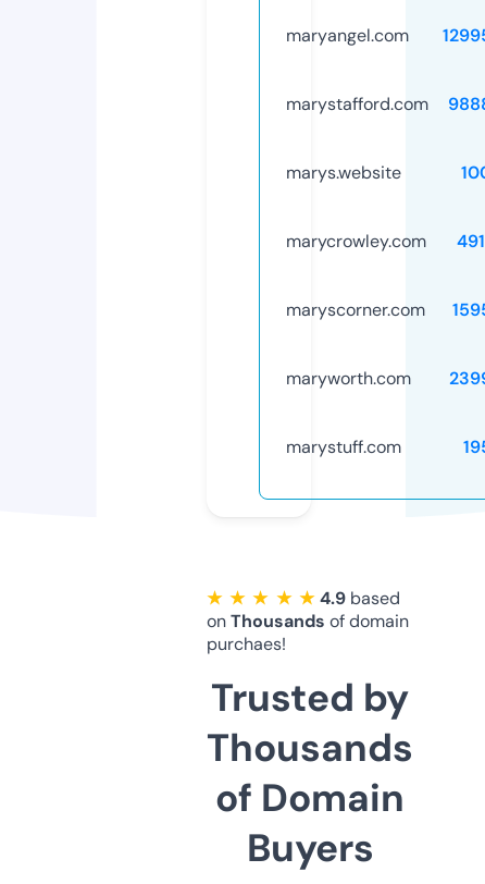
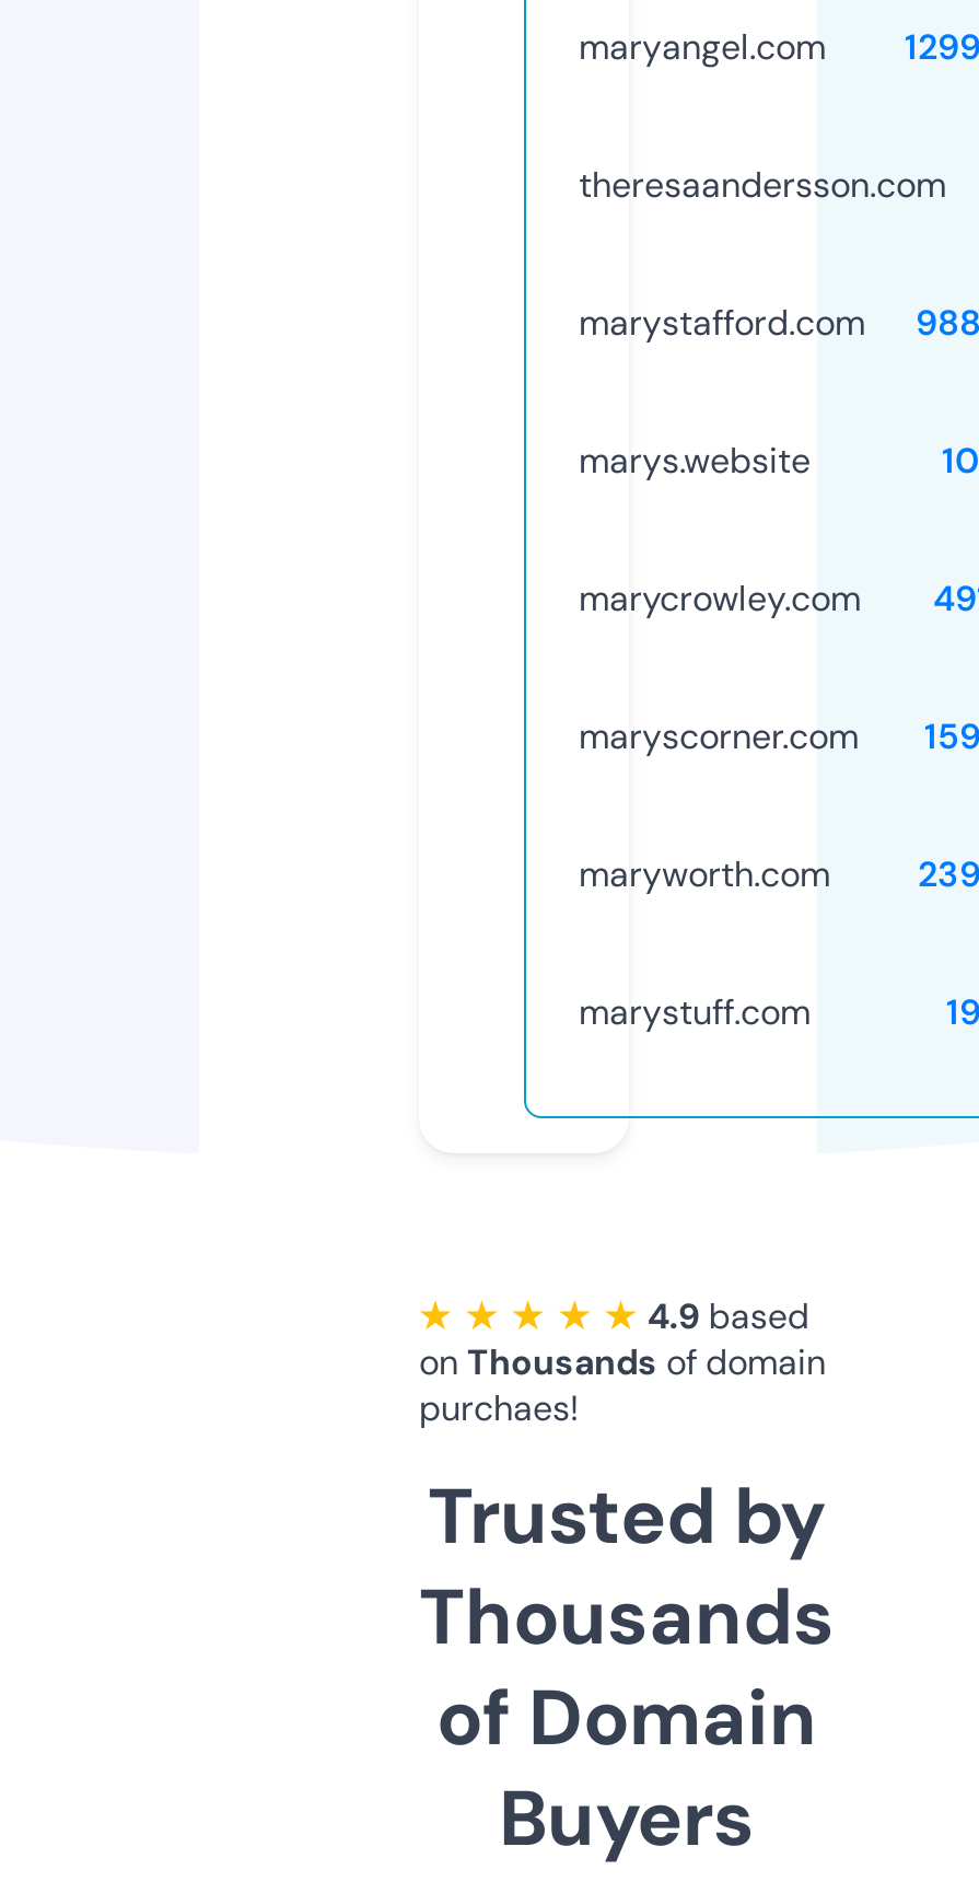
none -> [579,162,946,207] theresaandersson.com

